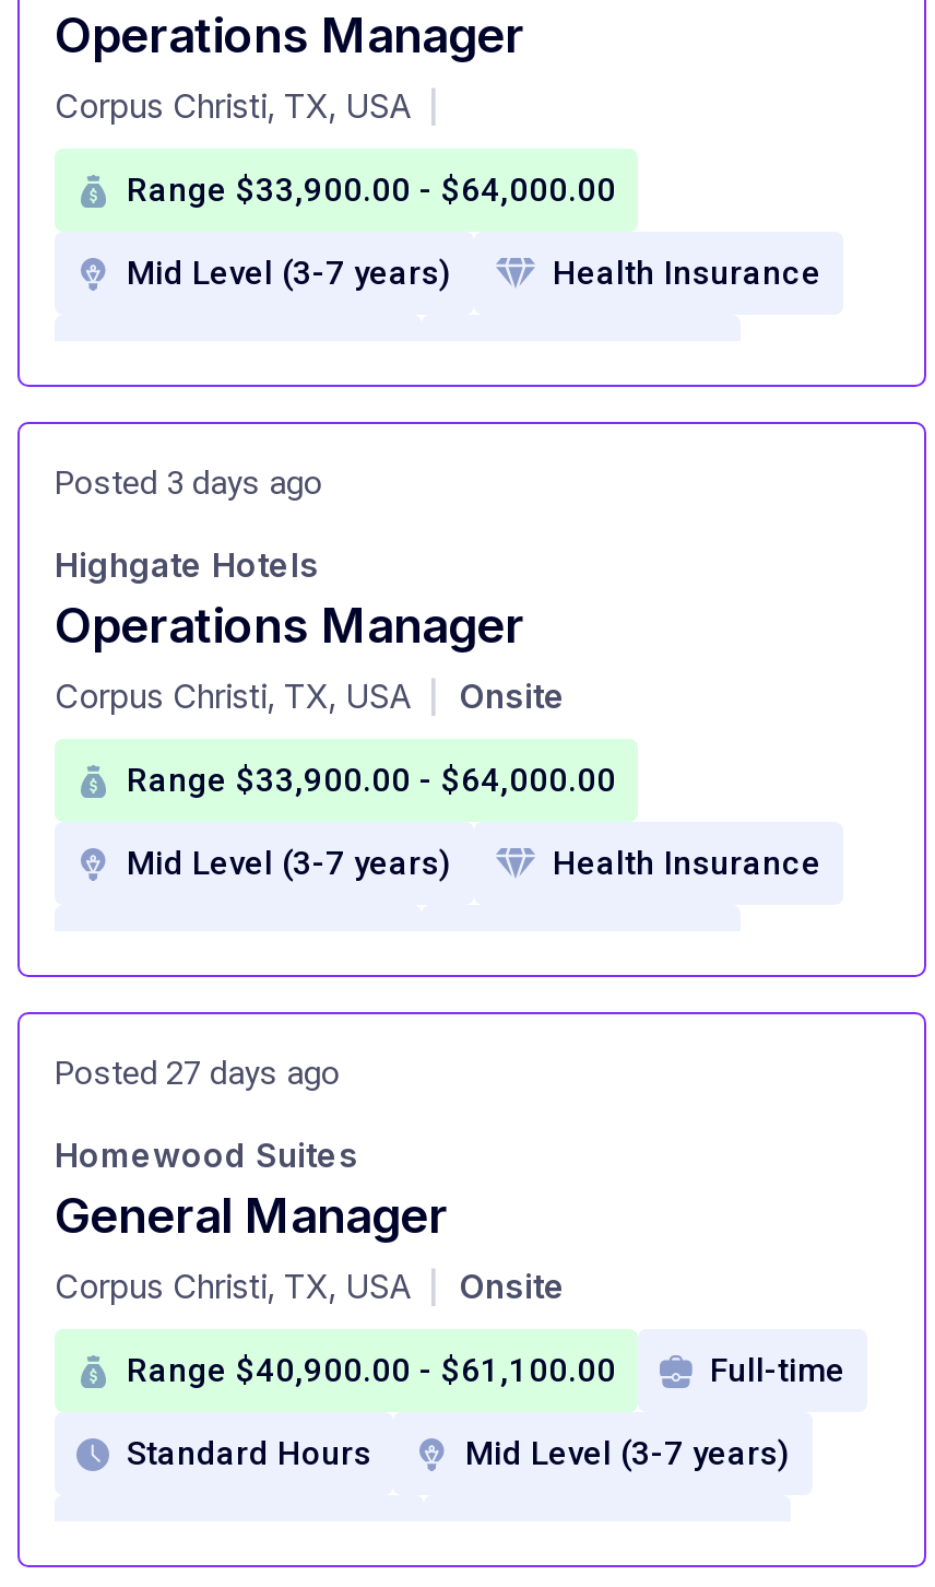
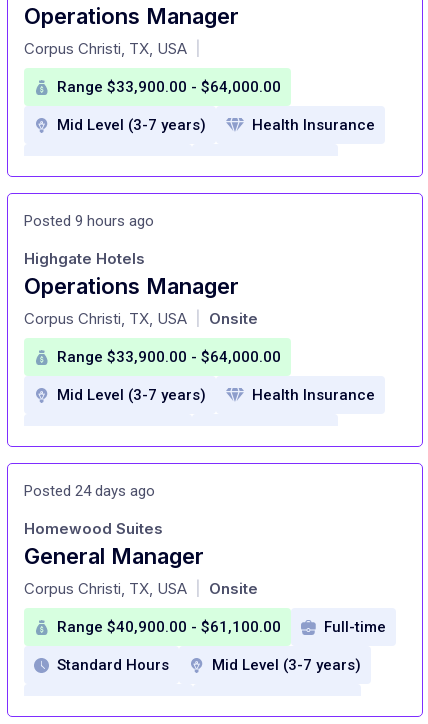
[55,463,323,503] Posted 3 days ago -> [24,212,154,230] Posted 9 hours ago
[55,1054,341,1093] Posted 27 days ago -> [24,482,155,500] Posted 24 days ago

